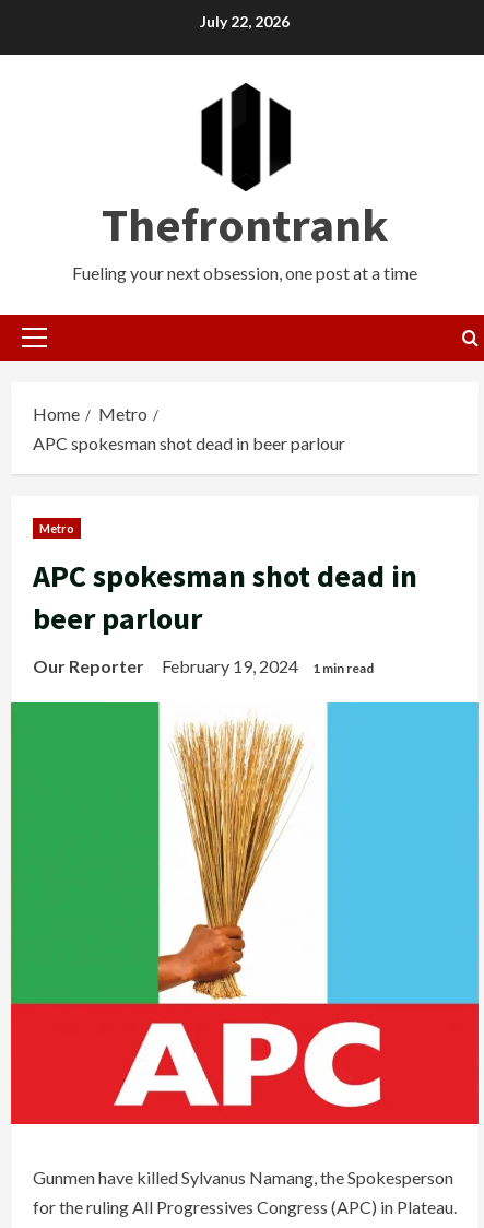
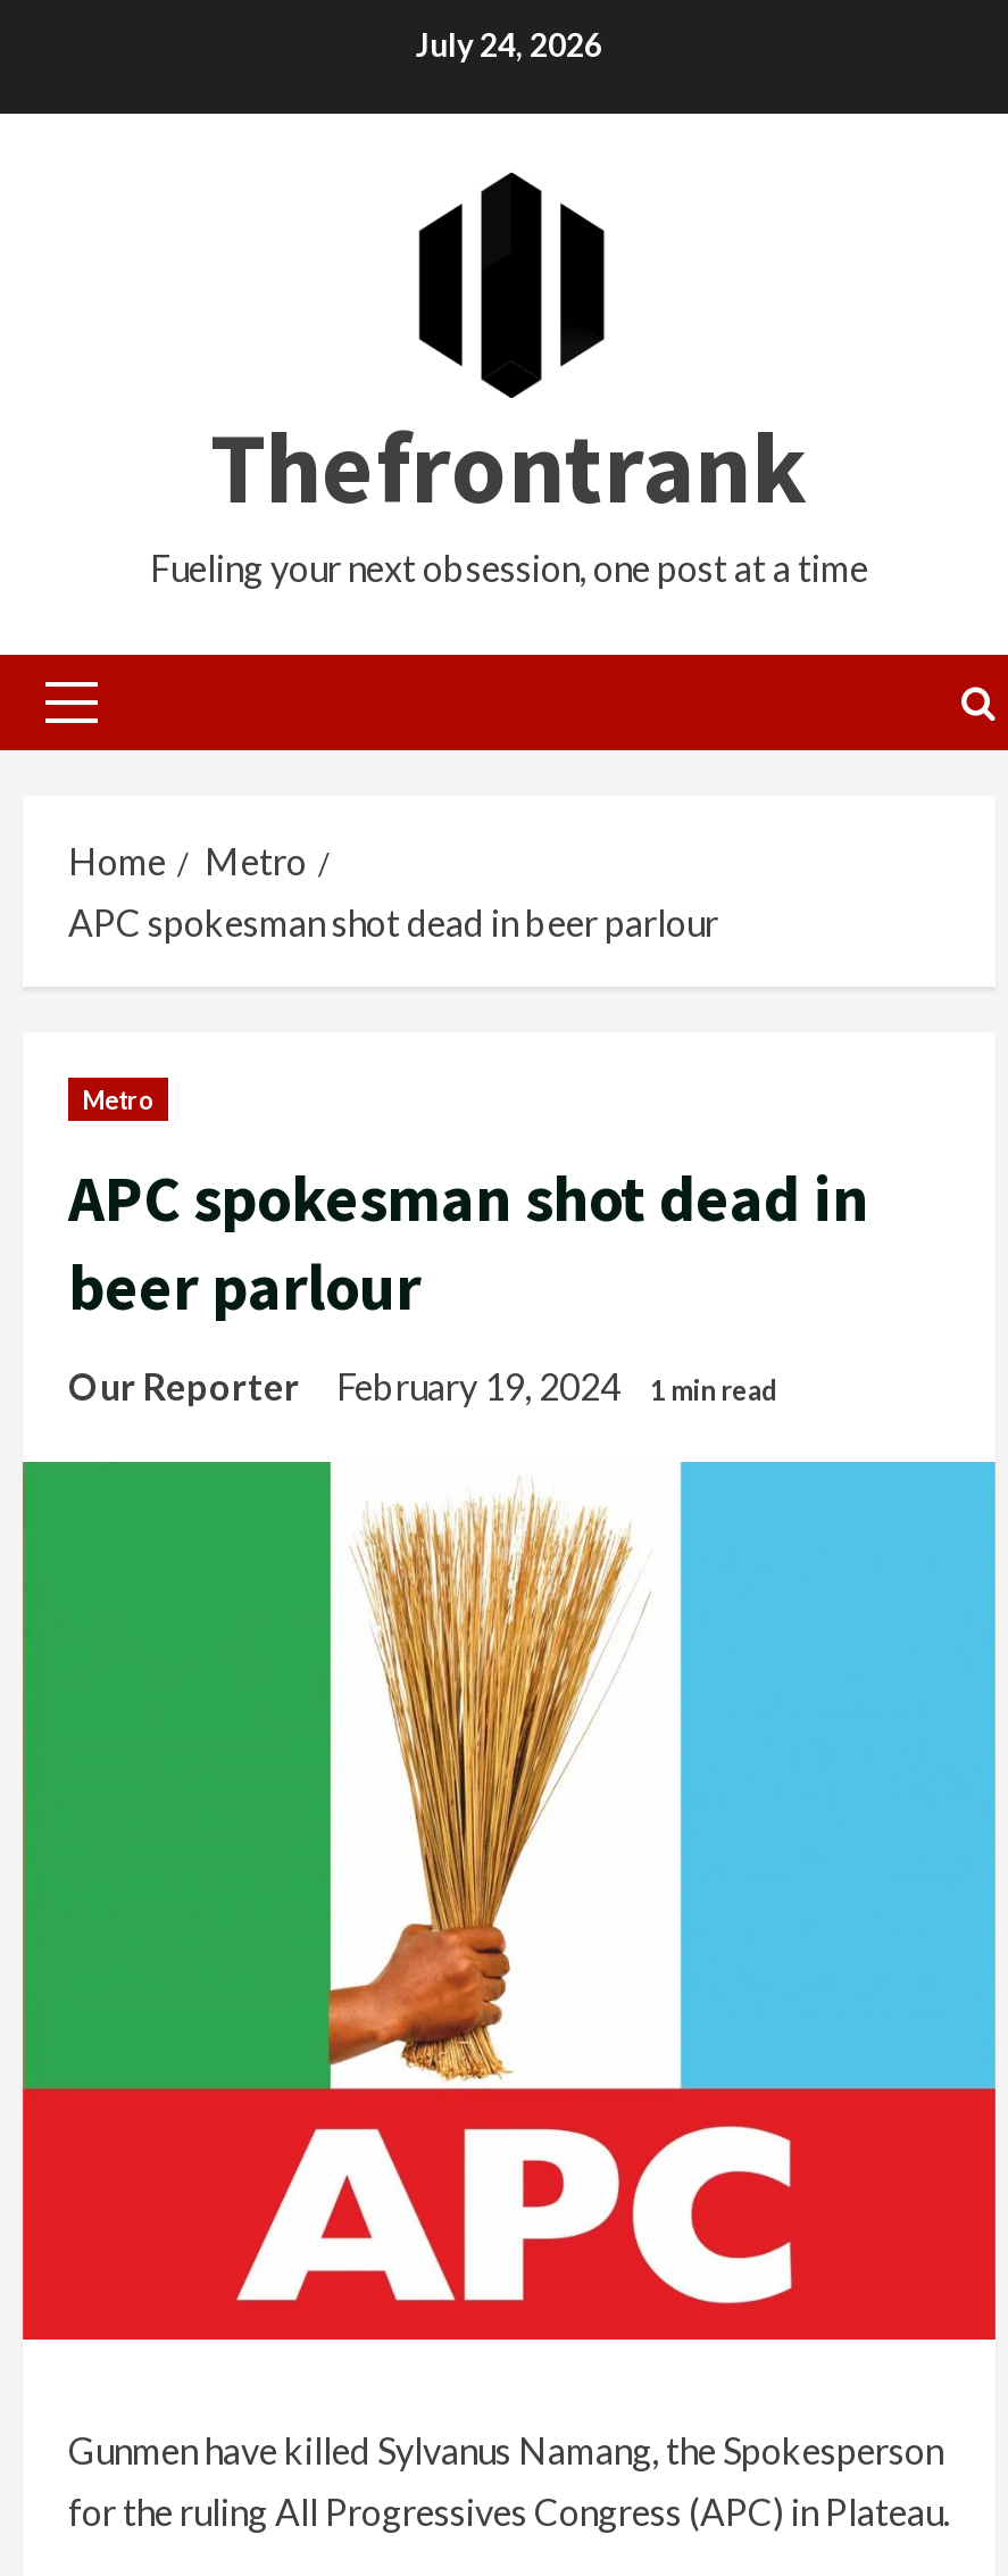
[200,12,290,30] July 22, 2026 -> [416,25,602,63] July 24, 2026

